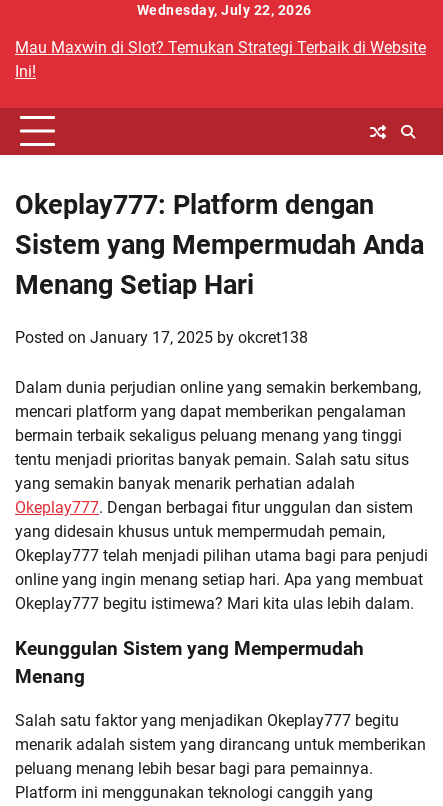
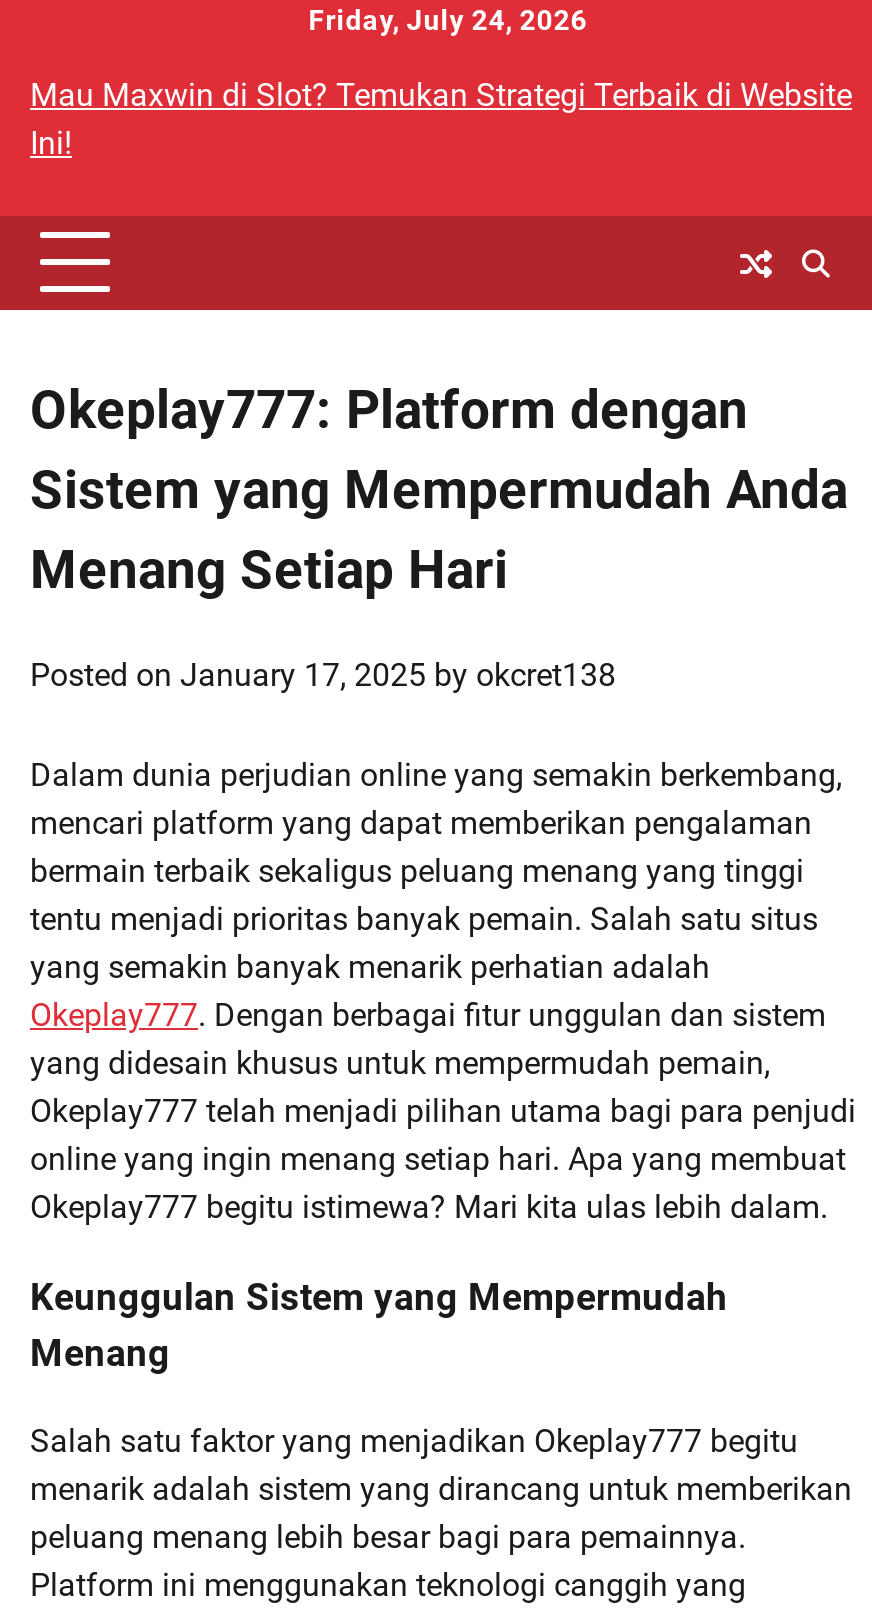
[136,2,311,18] Wednesday, July 22, 2026 -> [308,4,588,36] Friday, July 24, 2026

